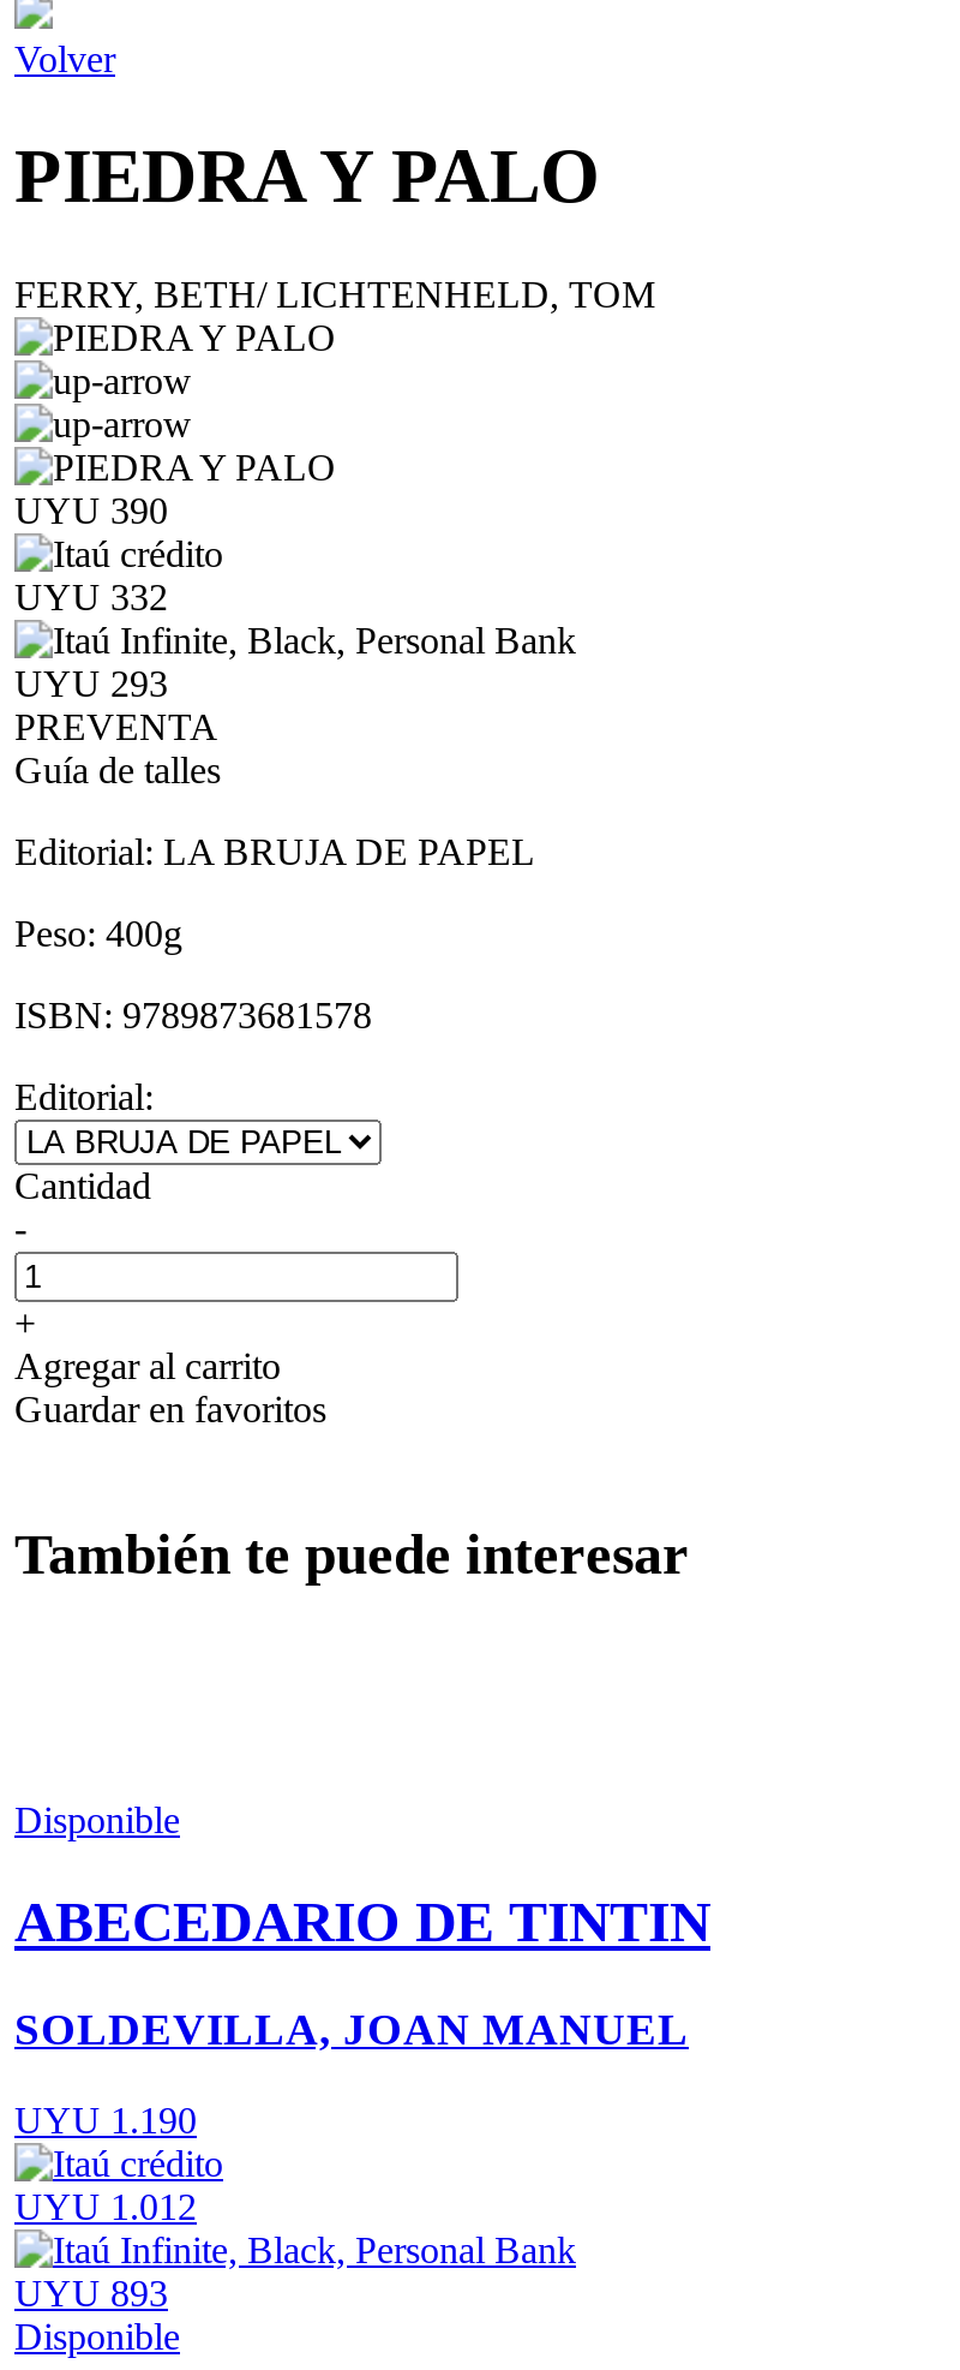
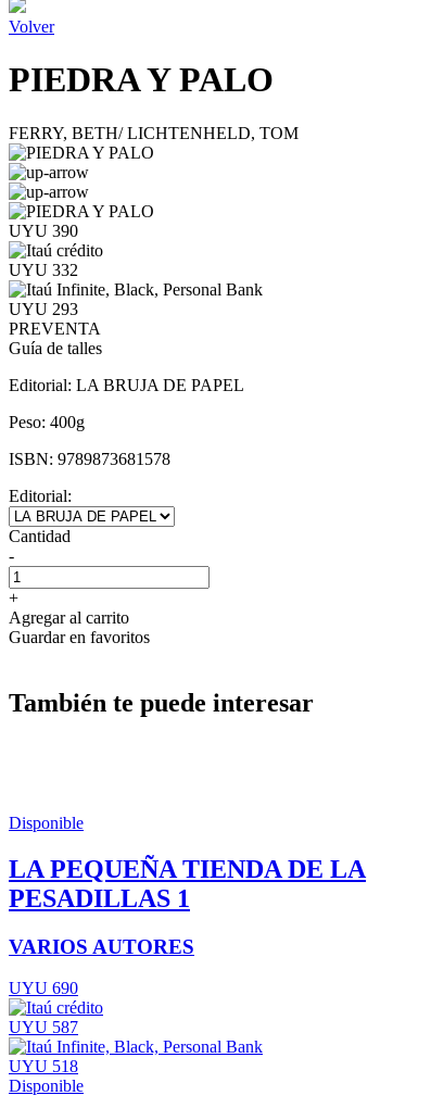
[14,1890,710,1952] ABECEDARIO DE TINTIN -> [9,854,366,912] LA PEQUEÑA TIENDA DE LA | PESADILLAS 1
[14,2002,689,2053] SOLDEVILLA, JOAN MANUEL -> [9,935,194,958] VARIOS AUTORES
[14,2100,197,2141] UYU 1.190 -> [9,979,78,997] UYU 690
[14,2187,197,2228] UYU 1.012 -> [9,1018,78,1037] UYU 587
[14,2273,168,2314] UYU 893 -> [9,1057,78,1076] UYU 518

